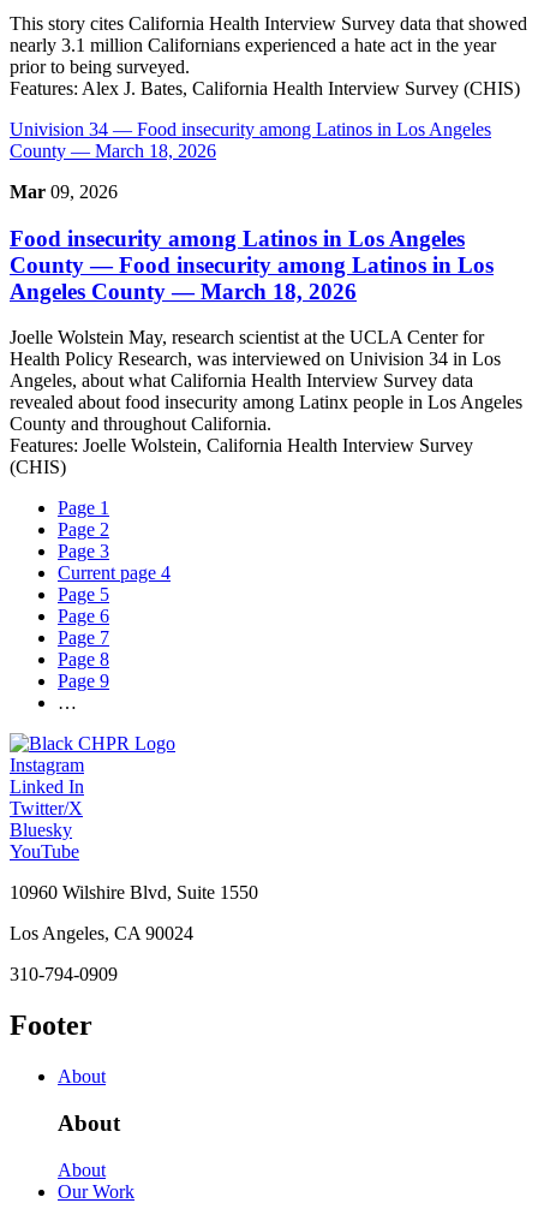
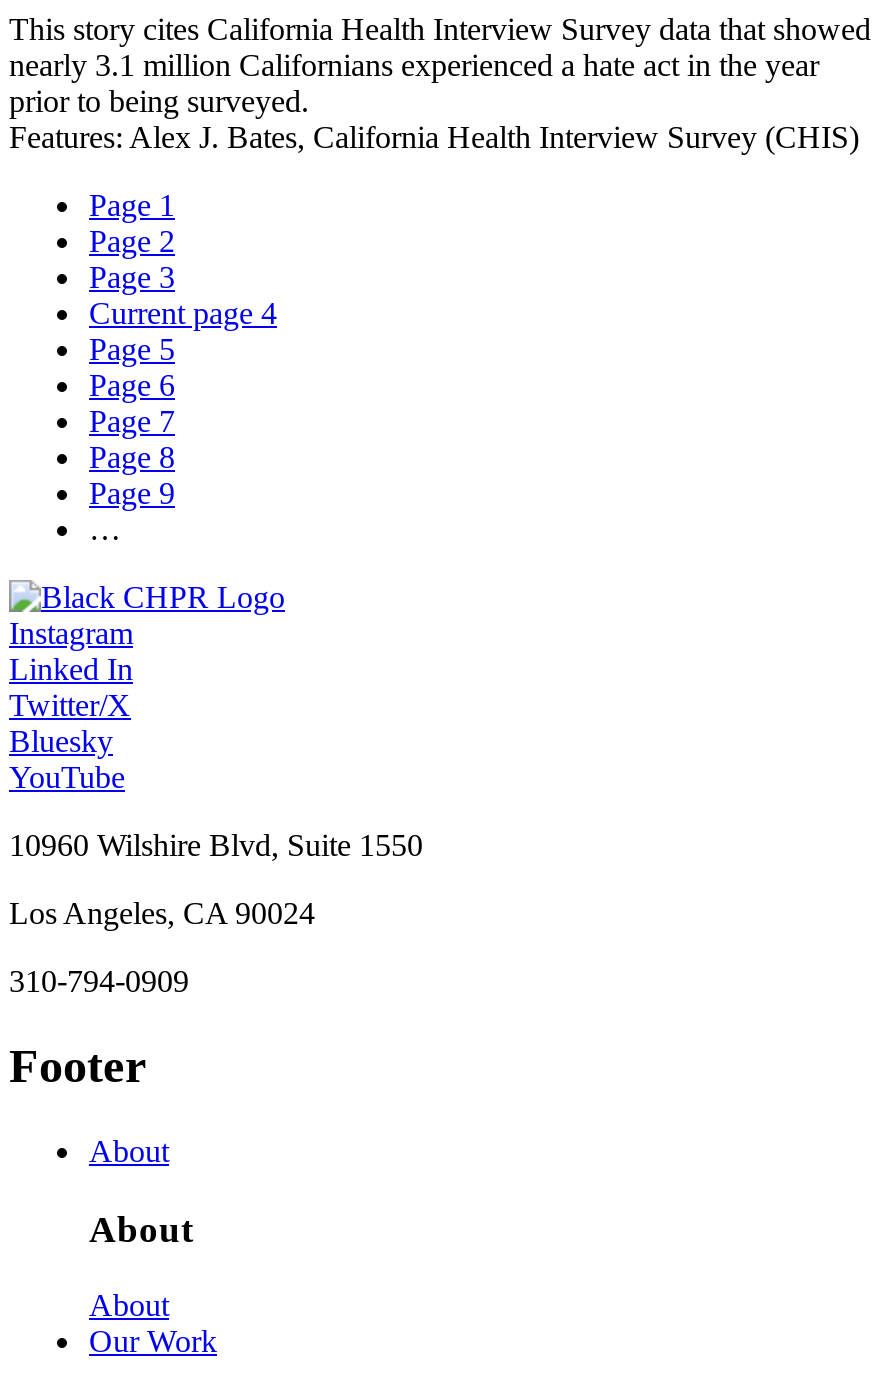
[10,119,522,478] Univision 34 — Food insecurity among Latinos in Los Angeles | County — March 18, 2026 | Mar 09, 2026 | Food insecurity among Latinos in Los Angeles | County — Food insecurity among Latinos in Los | Angeles County — March 18, 2026 | Joelle Wolstein May, research scientist at the UCLA Center for | Health Policy Research, was interviewed on Univision 34 in Los | Angeles, about what California Health Interview Survey data | revealed about food insecurity among Latinx people in Los Angeles | County and throughout California. | Features: Joelle Wolstein, California Health Interview Survey | (CHIS) -> none

